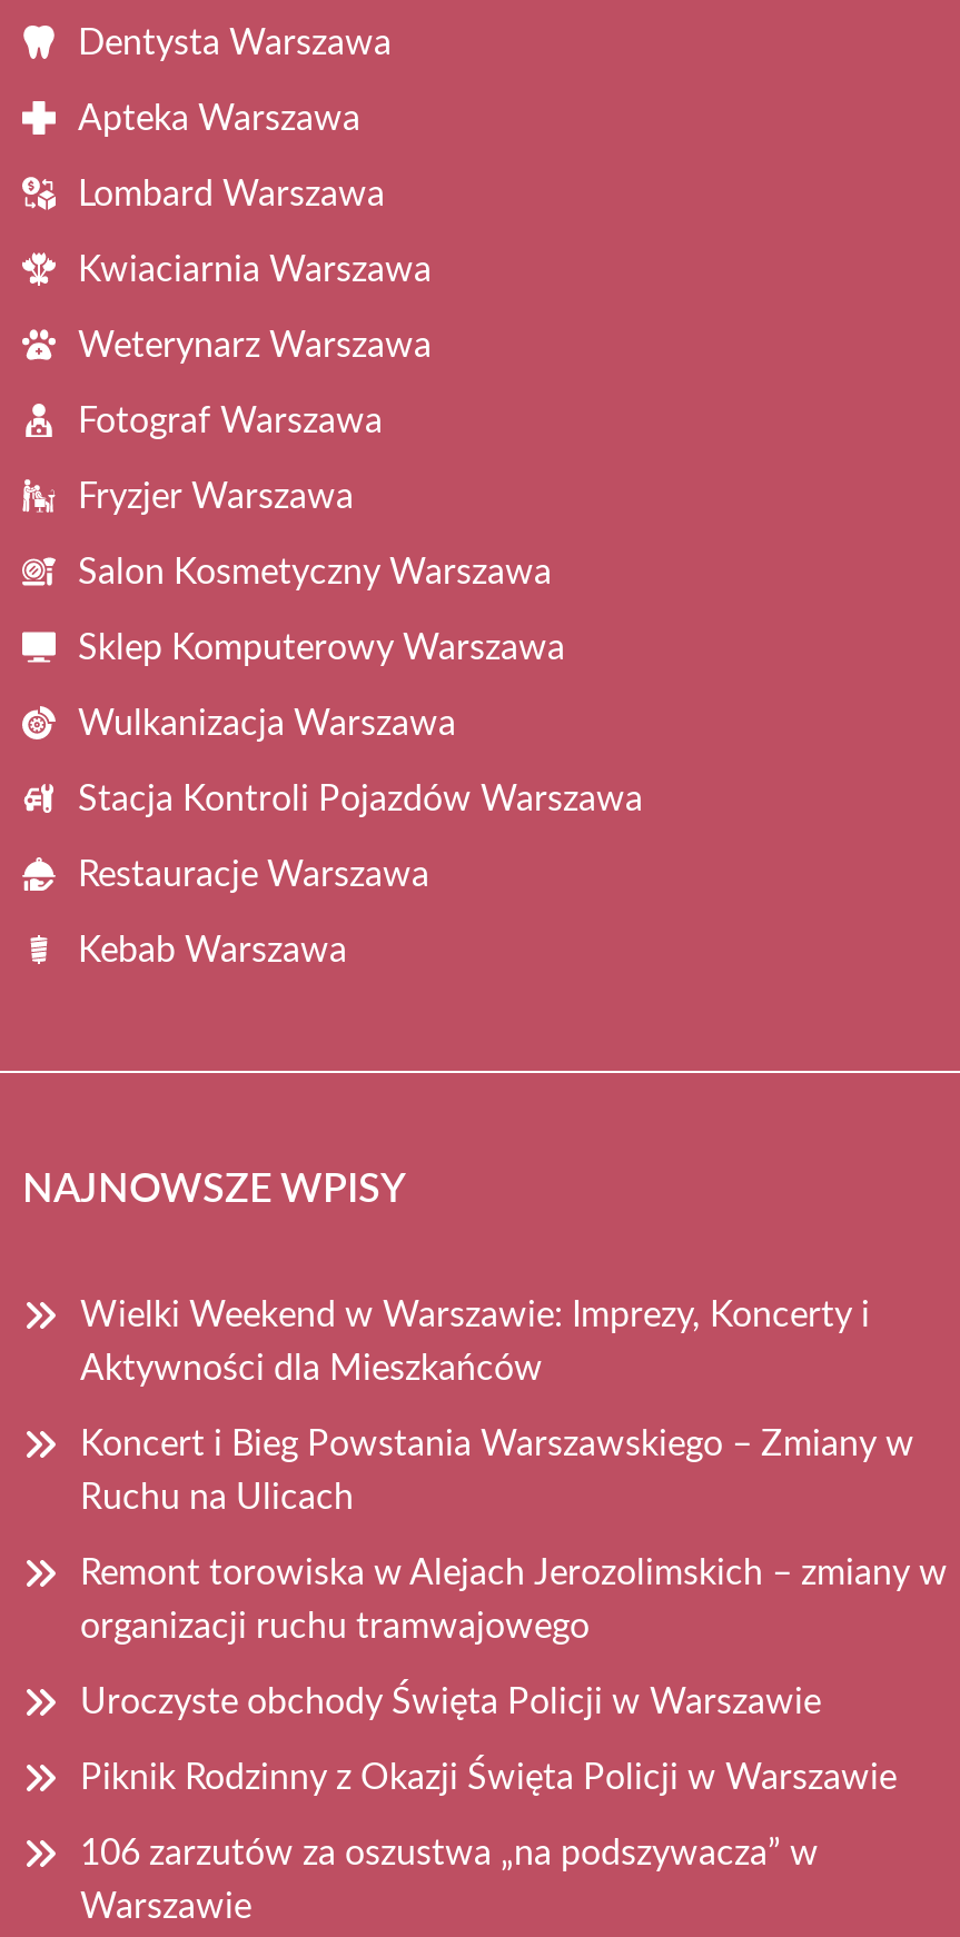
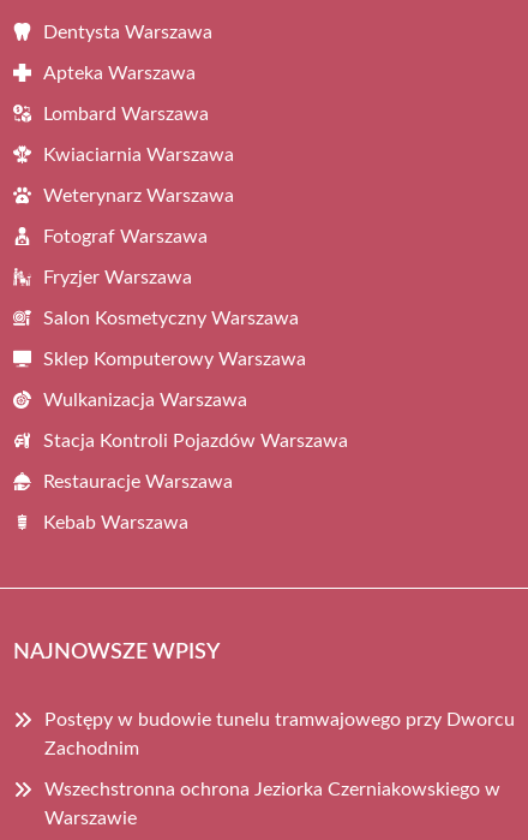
[80,1298,948,1871] Wielki Weekend w Warszawie: Imprezy, Koncerty i | Aktywności dla Mieszkańców | Koncert i Bieg Powstania Warszawskiego – Zmiany w | Ruchu na Ulicach | Remont torowiska w Alejach Jerozolimskich – zmiany w | organizacji ruchu tramwajowego | Uroczyste obchody Święta Policji w Warszawie | Piknik Rodzinny z Okazji Święta Policji w Warszawie | 106 zarzutów za oszustwa „na podszywacza” w -> [44,710,515,799] Postępy w budowie tunelu tramwajowego przy Dworcu | Zachodnim | Wszechstronna ochrona Jeziorka Czerniakowskiego w

